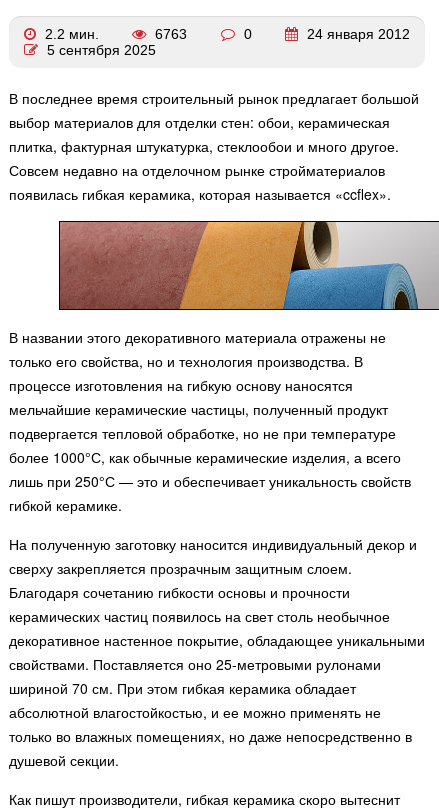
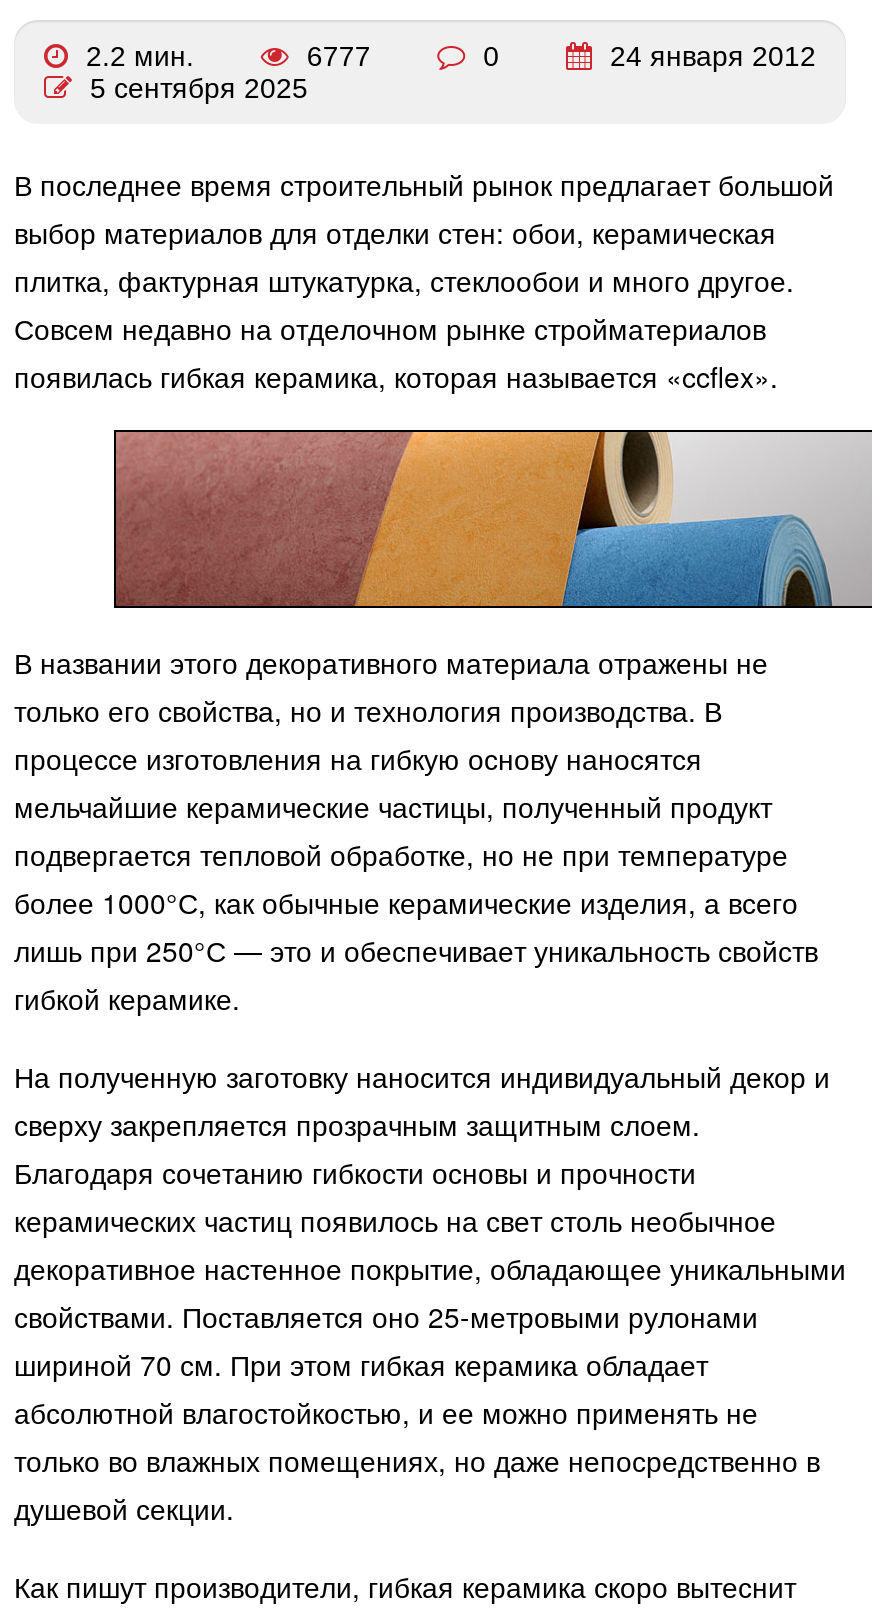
[151,26,187,42] 6763 -> [299,40,371,72] 6777

